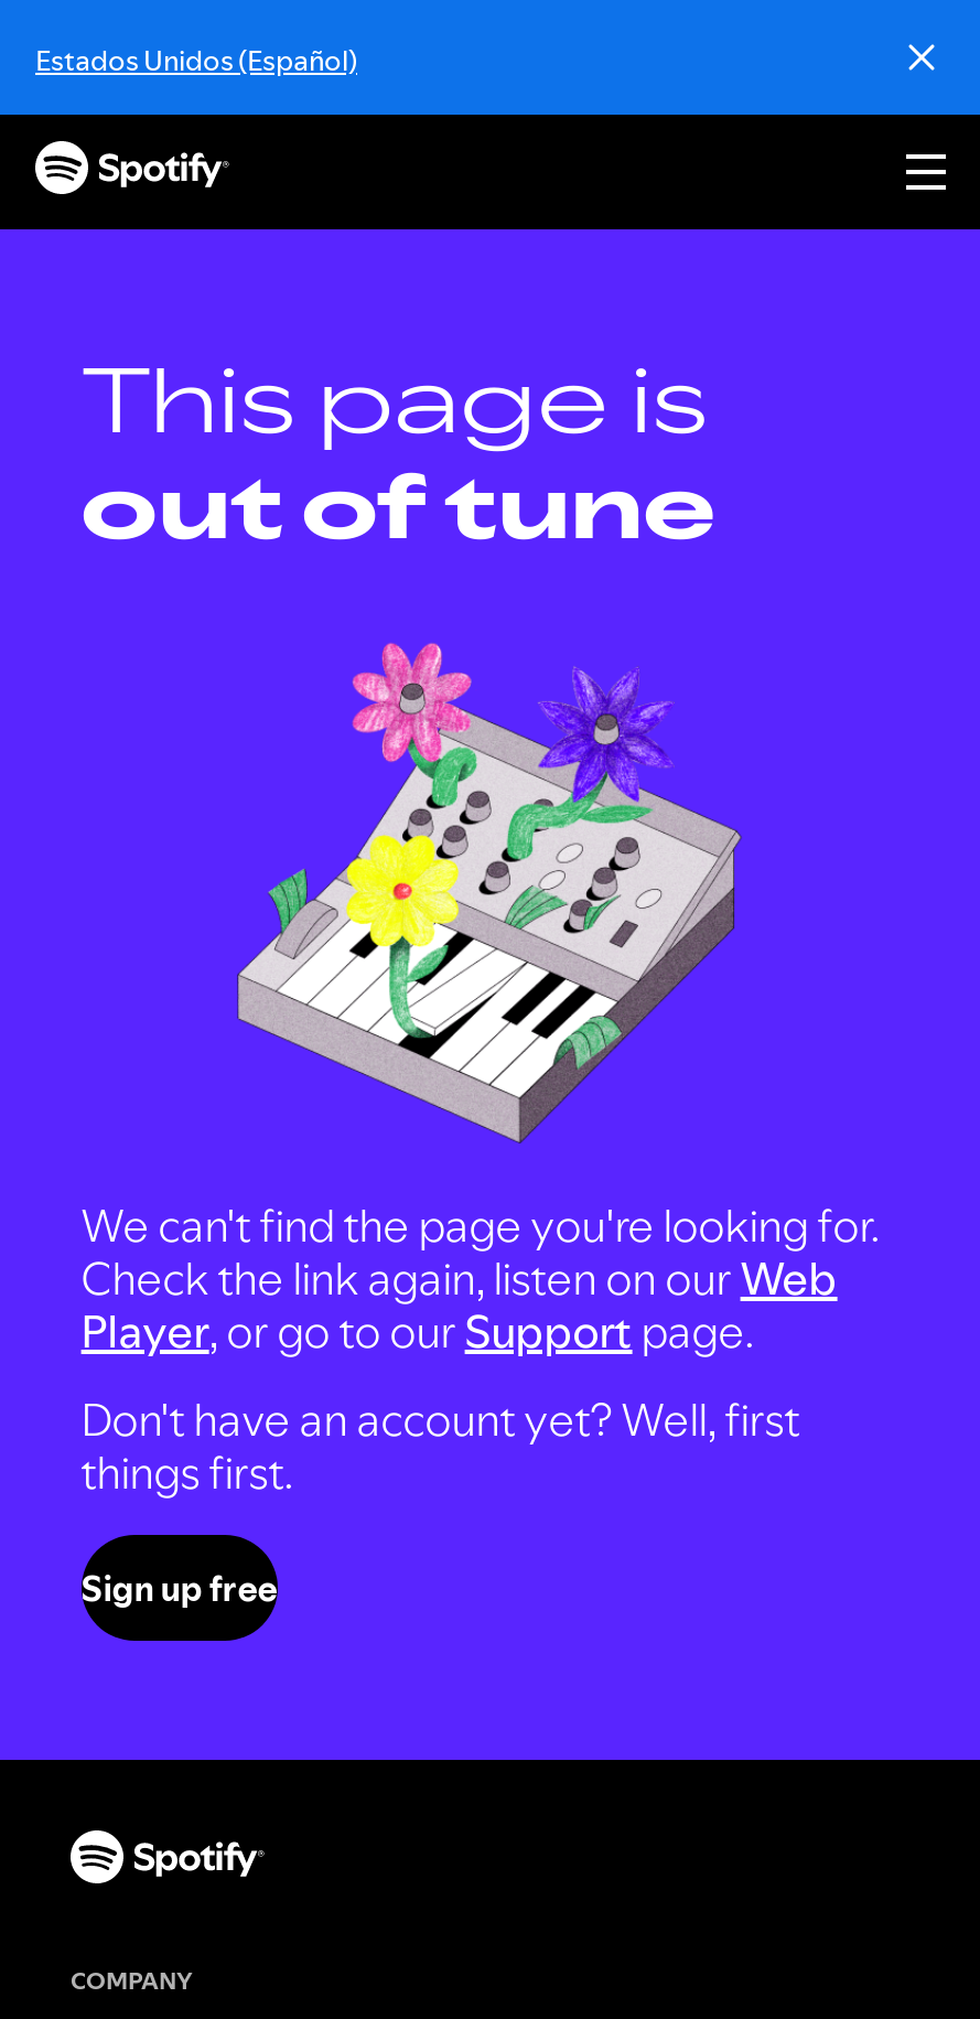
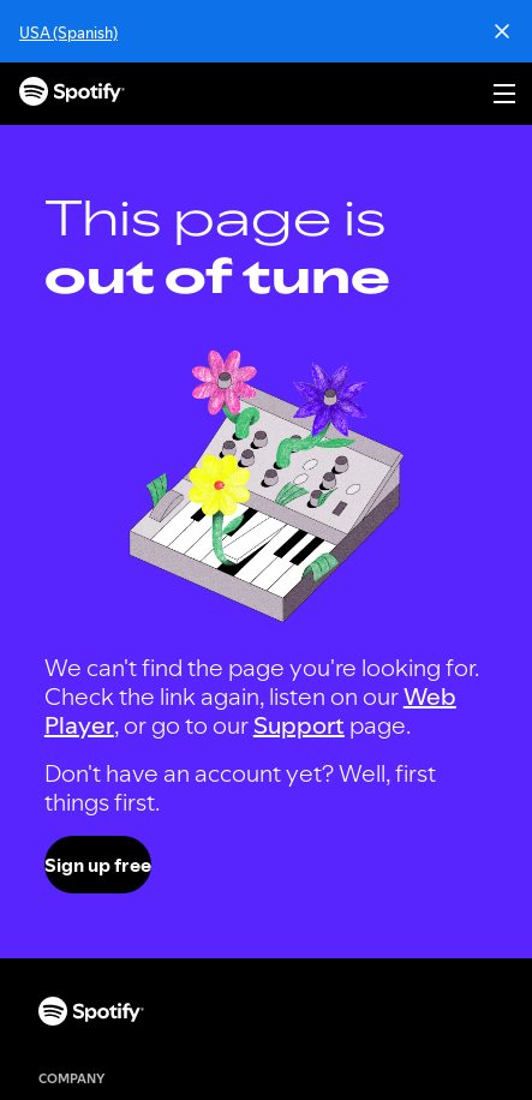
[35,40,357,79] Estados Unidos (Español) -> [19,22,118,43] USA (Spanish)

